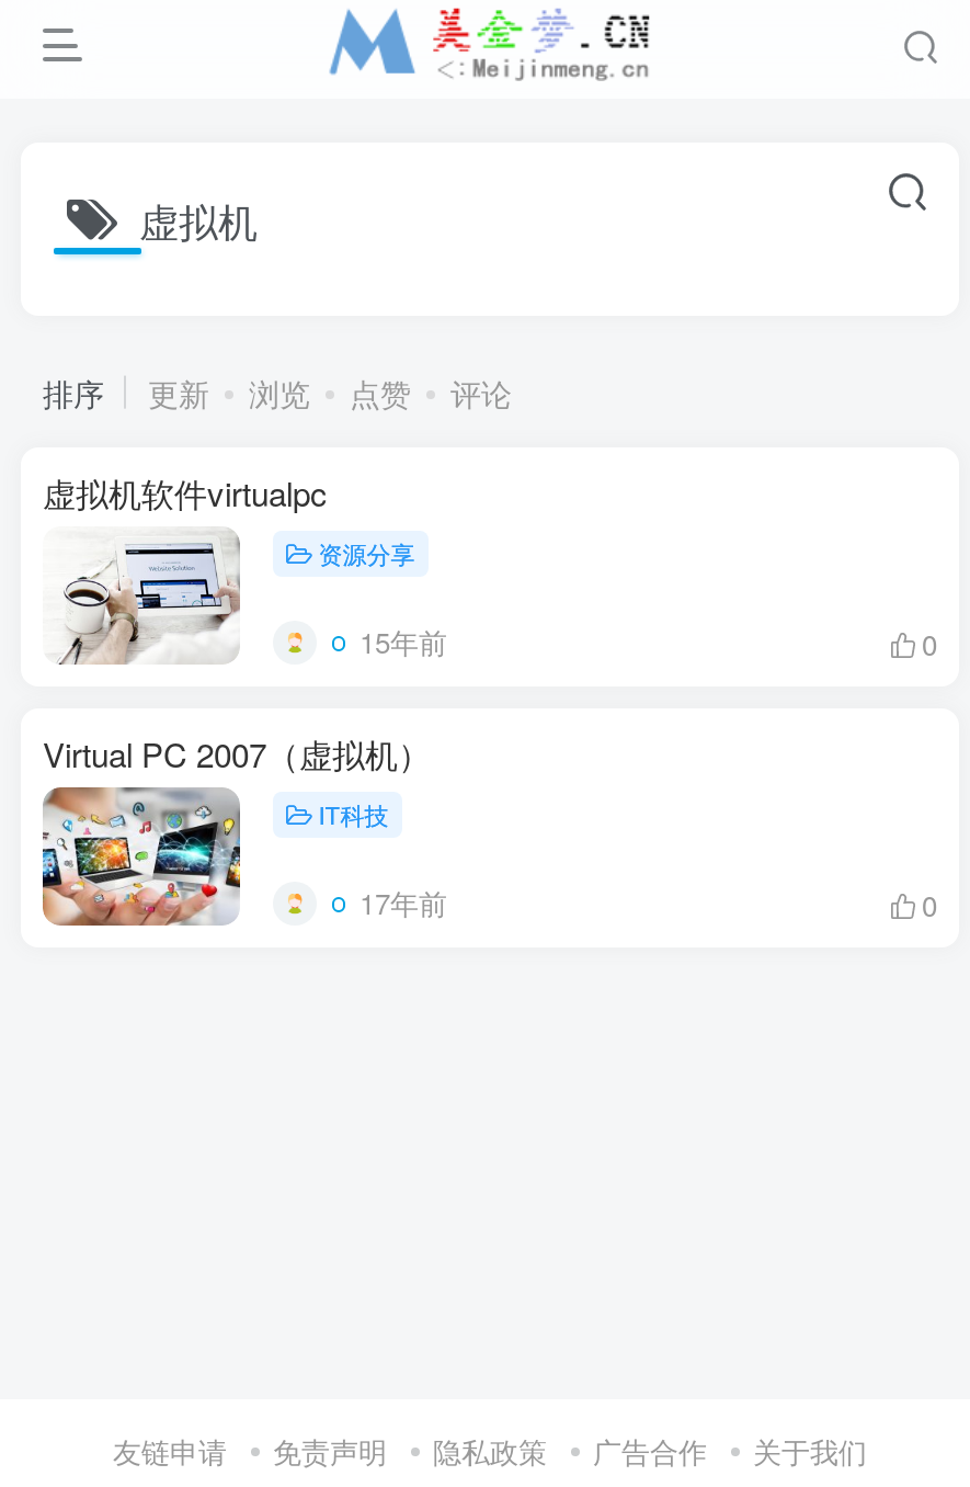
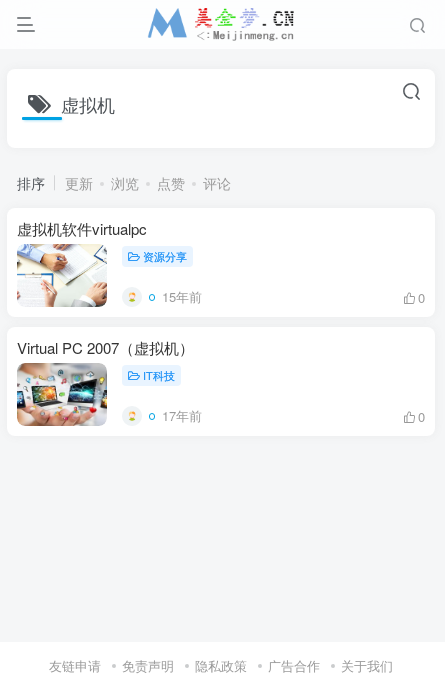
[43,526,242,667] [image] -> [16,243,108,308] [image]

